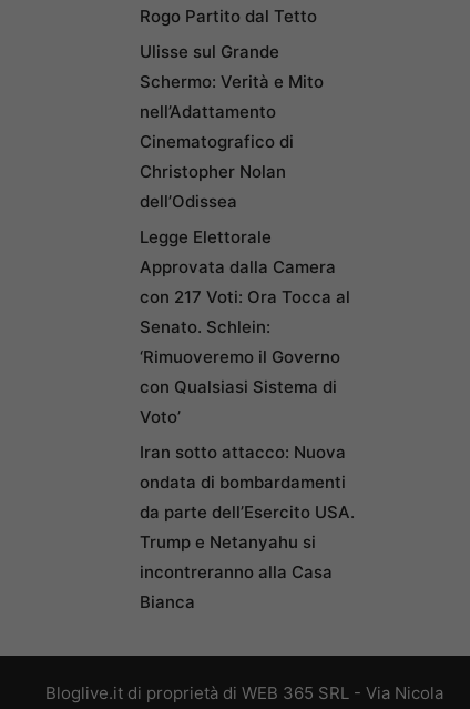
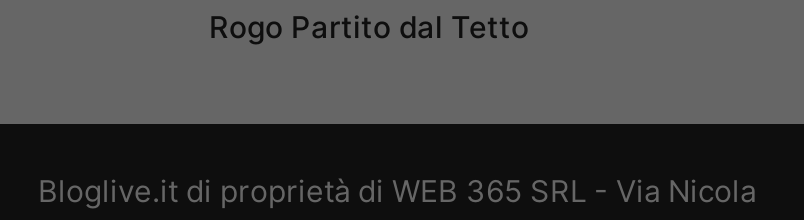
[140,41,355,612] Ulisse sul Grande | Schermo: Verità e Mito | nell’Adattamento | Cinematografico di | Christopher Nolan | dell’Odissea | Legge Elettorale | Approvata dalla Camera | con 217 Voti: Ora Tocca al | Senato. Schlein: | ‘Rimuoveremo il Governo | con Qualsiasi Sistema di | Voto’ | Iran sotto attacco: Nuova | ondata di bombardamenti | da parte dell’Esercito USA. | Trump e Netanyahu si | incontreranno alla Casa | Bianca -> none

